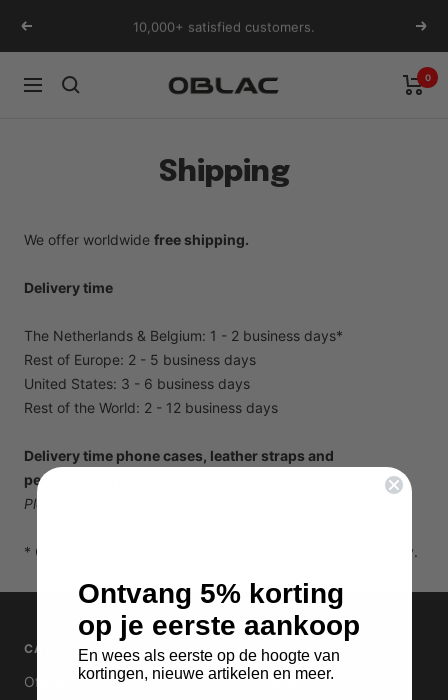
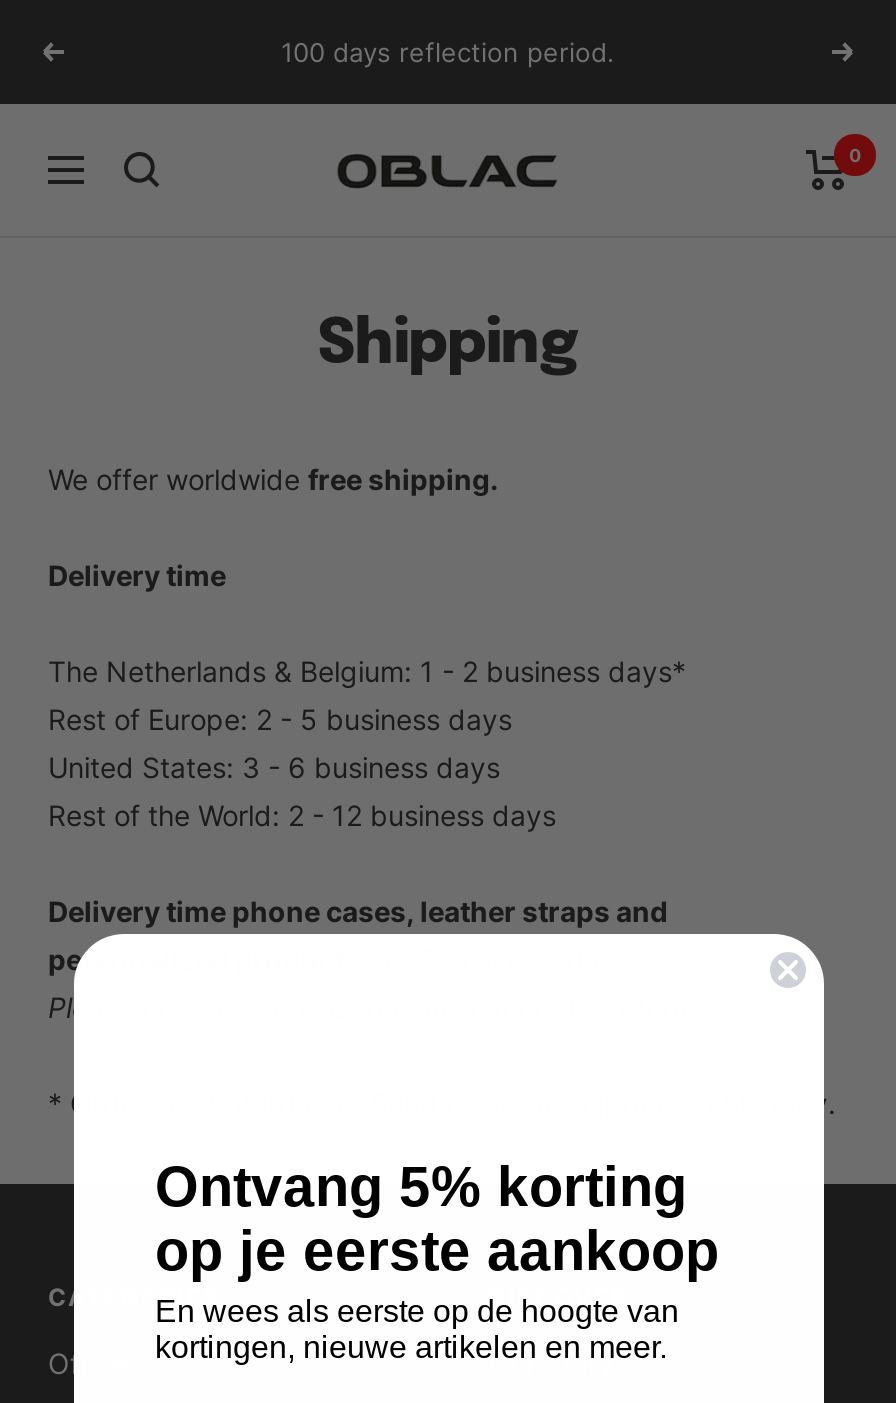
[133,18,315,34] 10,000+ satisfied customers. -> [281,36,615,68] 100 days reflection period.

